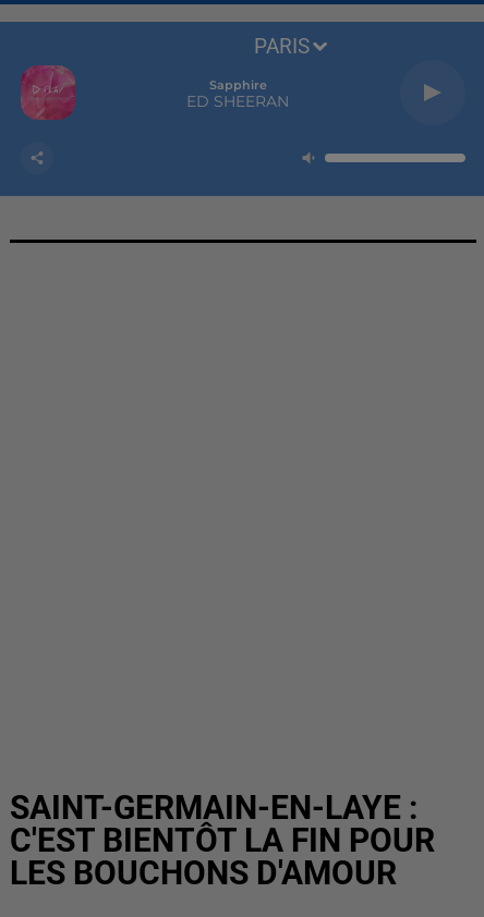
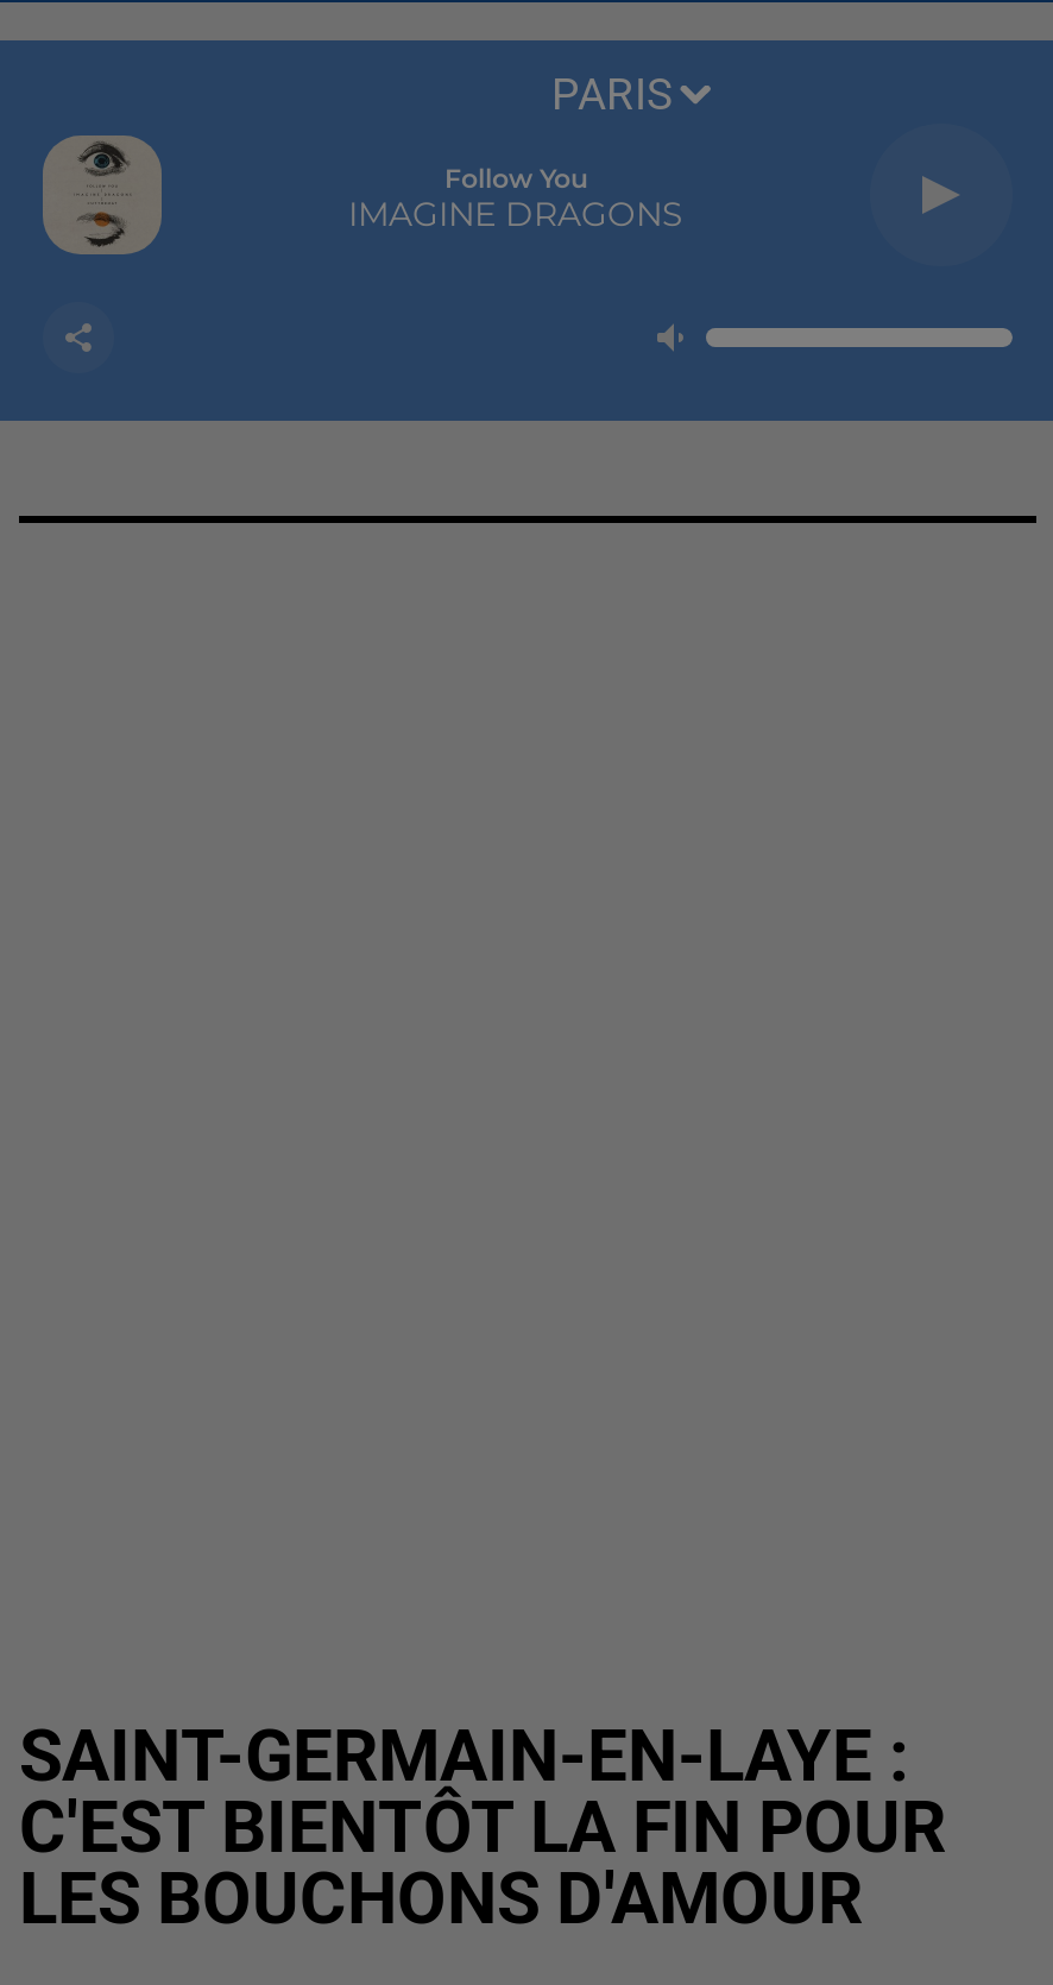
[20,64,76,121] [image] -> [40,133,164,257] [image]
[186,77,289,111] Sapphire | ED SHEERAN -> [348,162,683,235] Follow You | IMAGINE DRAGONS

